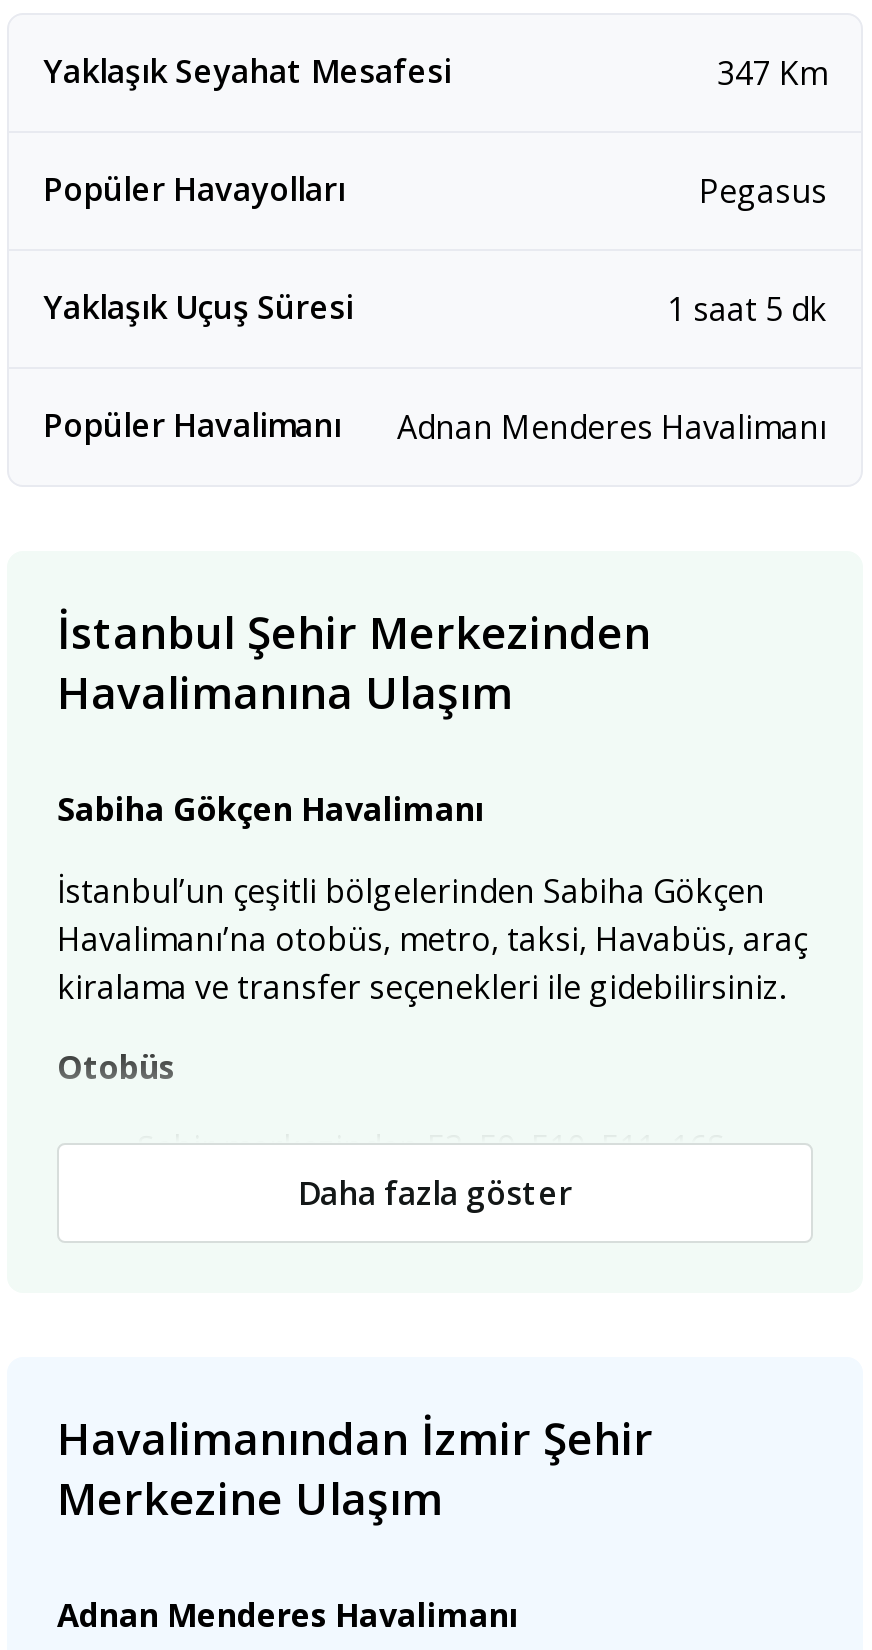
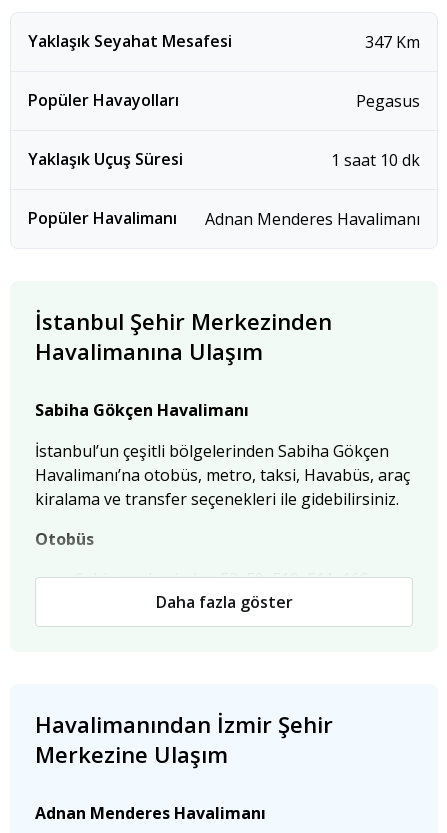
[667,287,827,331] 1 saat 5 dk -> [331,149,420,171] 1 saat 10 dk

